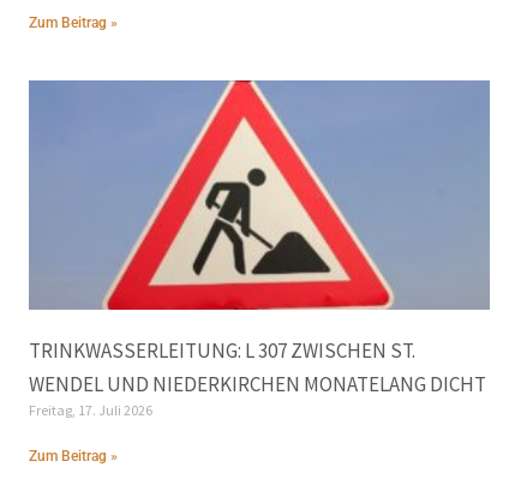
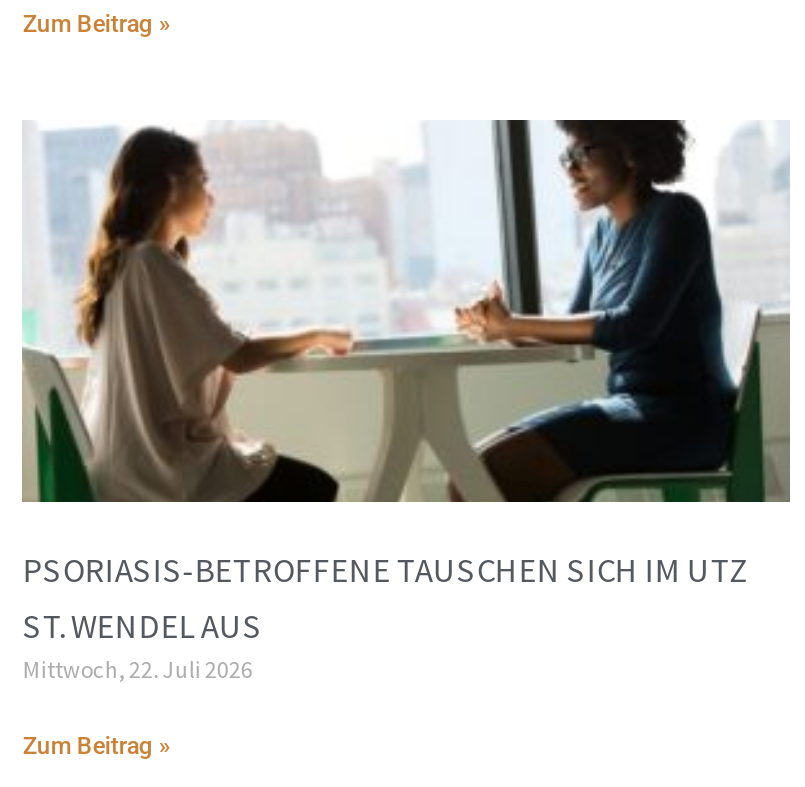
[29,79,490,420] [image] | TRINKWASSERLEITUNG: L 307 ZWISCHEN ST. | WENDEL UND NIEDERKIRCHEN MONATELANG DICHT | Freitag, 17. Juli 2026 -> [22,118,790,685] [image] | PSORIASIS-BETROFFENE TAUSCHEN SICH IM UTZ | ST. WENDEL AUS | Mittwoch, 22. Juli 2026

